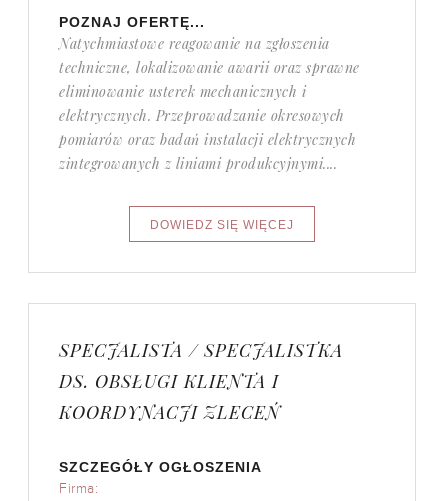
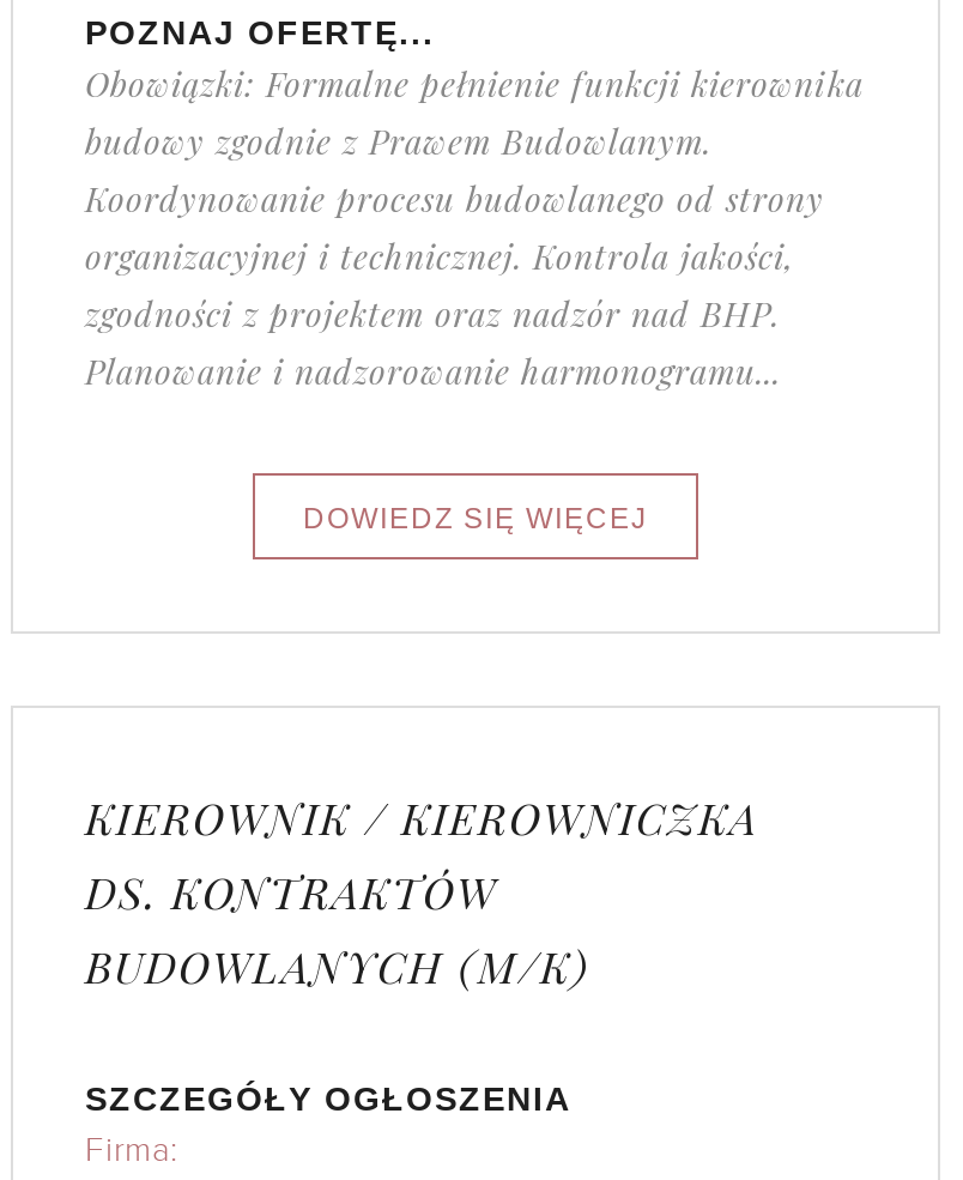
[59,34,359,173] Natychmiastowe reagowanie na zgłoszenia | techniczne, lokalizowanie awarii oraz sprawne | eliminowanie usterek mechanicznych i | elektrycznych. Przeprowadzanie okresowych | pomiarów oraz badań instalacji elektrycznych | zintegrowanych z liniami produkcyjnymi.... -> [85,61,864,394] Obowiązki: Formalne pełnienie funkcji kierownika | budowy zgodnie z Prawem Budowlanym. | Koordynowanie procesu budowlanego od strony | organizacyjnej i technicznej. Kontrola jakości, | zgodności z projektem oraz nadzór nad BHP. | Planowanie i nadzorowanie harmonogramu...
[59,338,343,424] SPECJALISTA / SPECJALISTKA | DS. OBSŁUGI KLIENTA I | KOORDYNACJI ZLECEŃ -> [85,789,758,996] KIEROWNIK / KIEROWNICZKA | DS. KONTRAKTÓW | BUDOWLANYCH (M/K)

